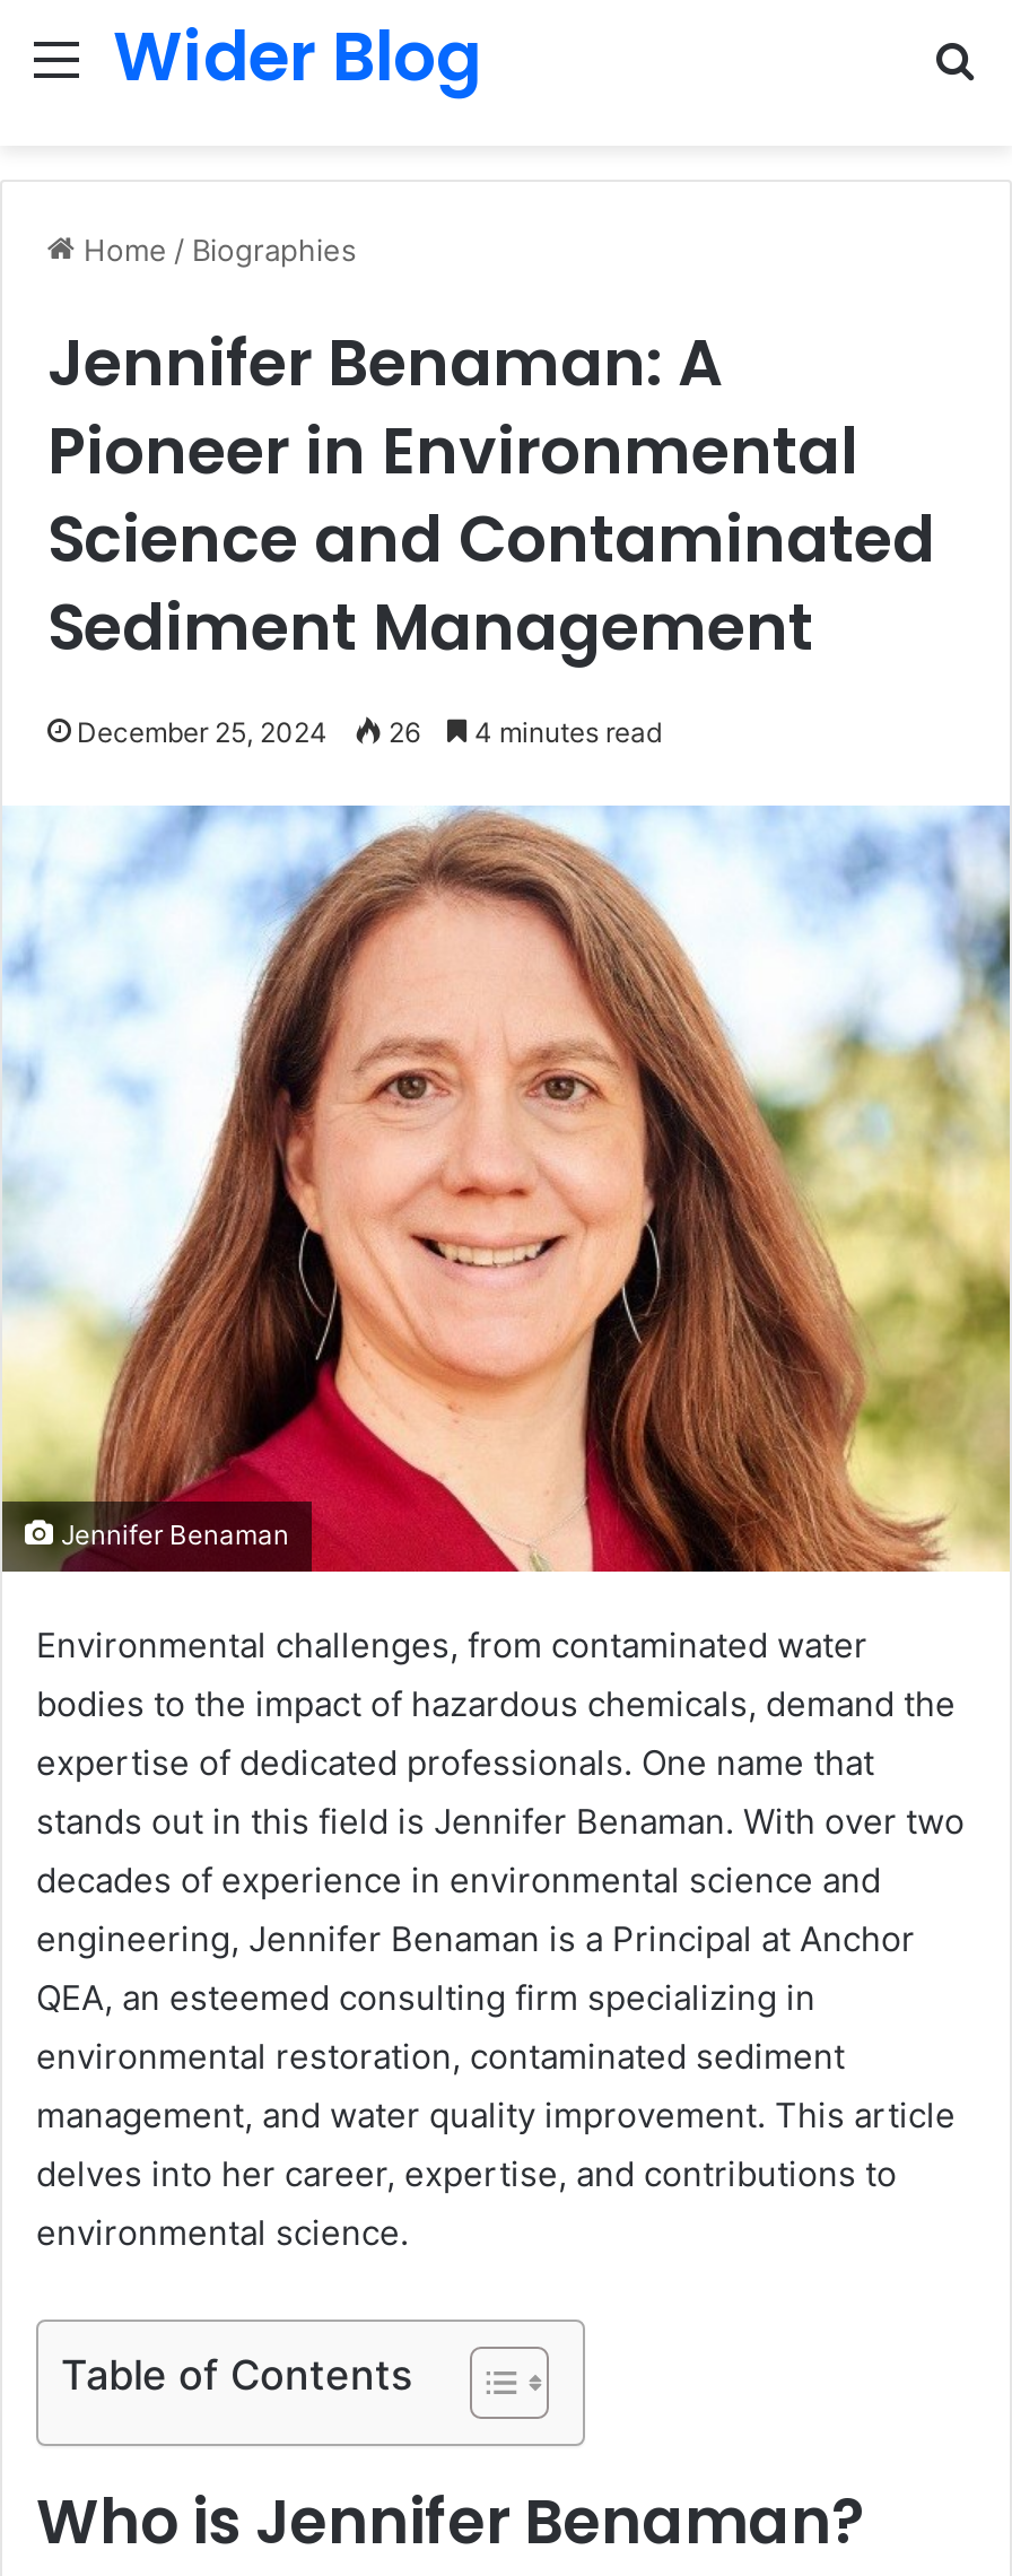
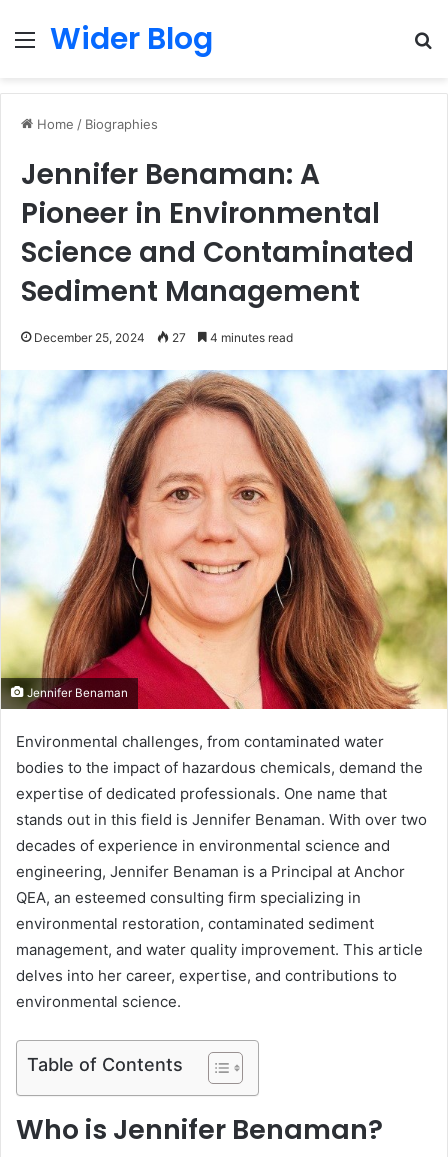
[77,715,662,749] December 25, 2024 26 4 minutes read -> [34,330,293,345] December 25, 2024 27 4 minutes read

